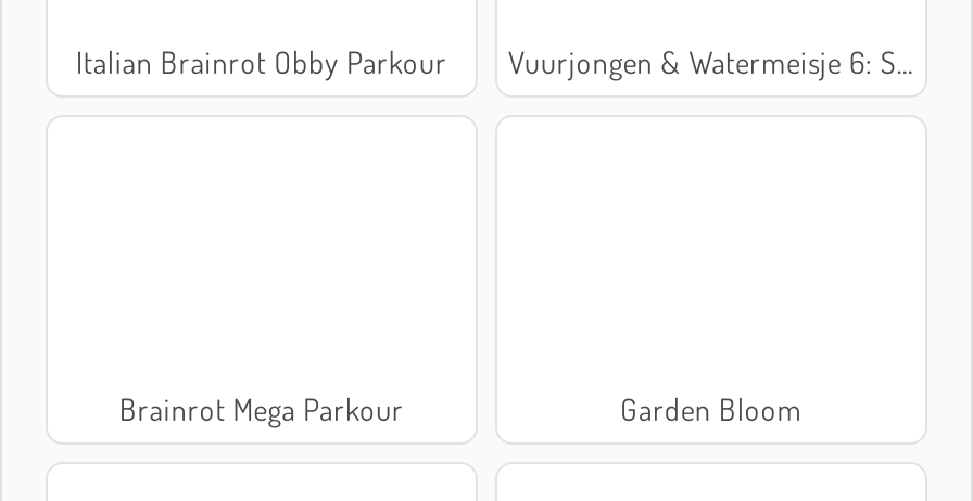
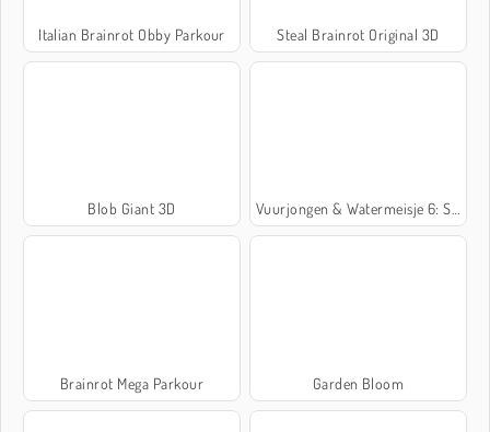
none -> [88,199,176,218] Blob Giant 3D
none -> [277,25,439,44] Steal Brainrot Original 3D

